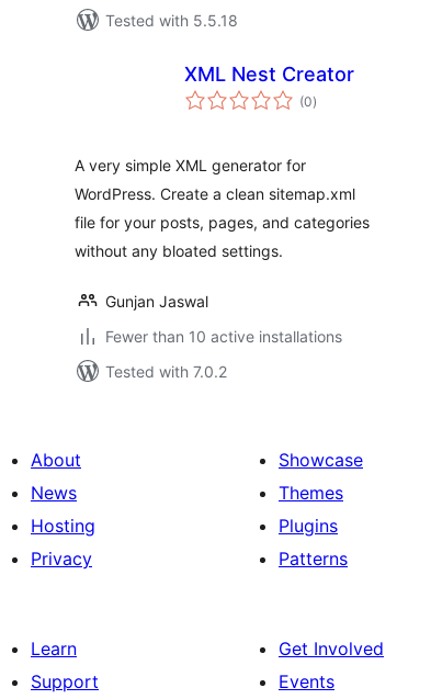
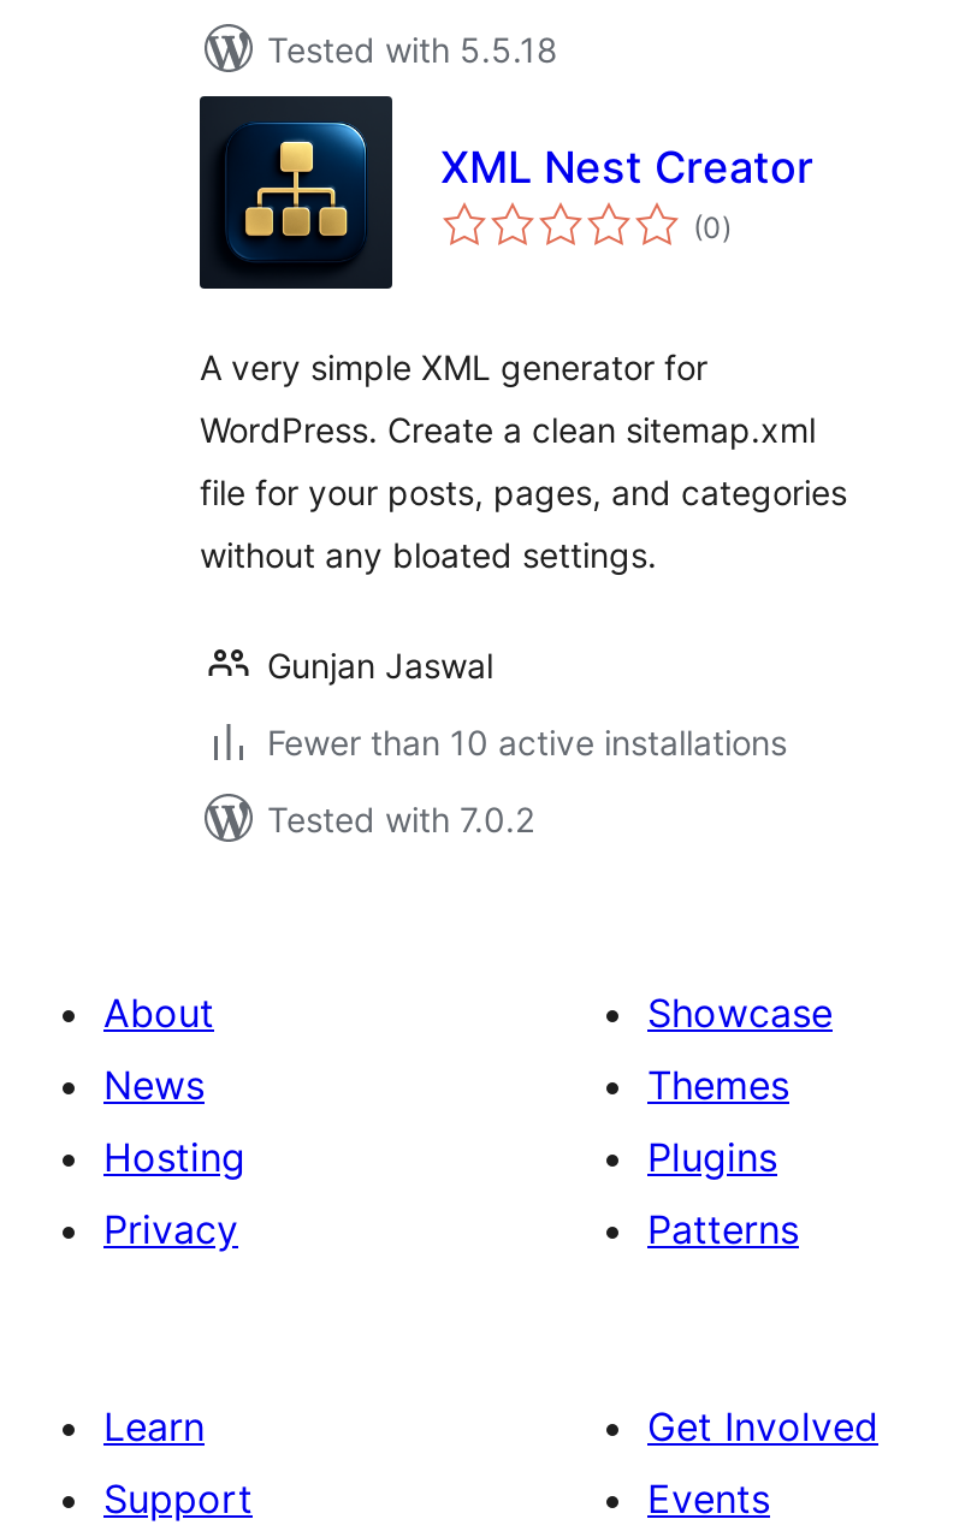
none -> [197,94,395,291] [image]

